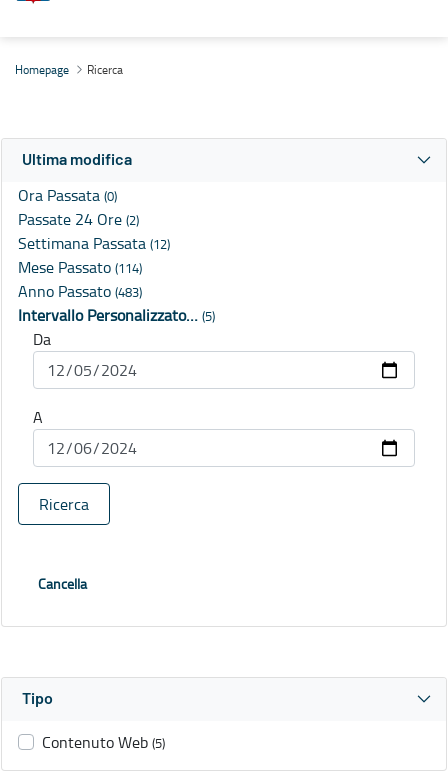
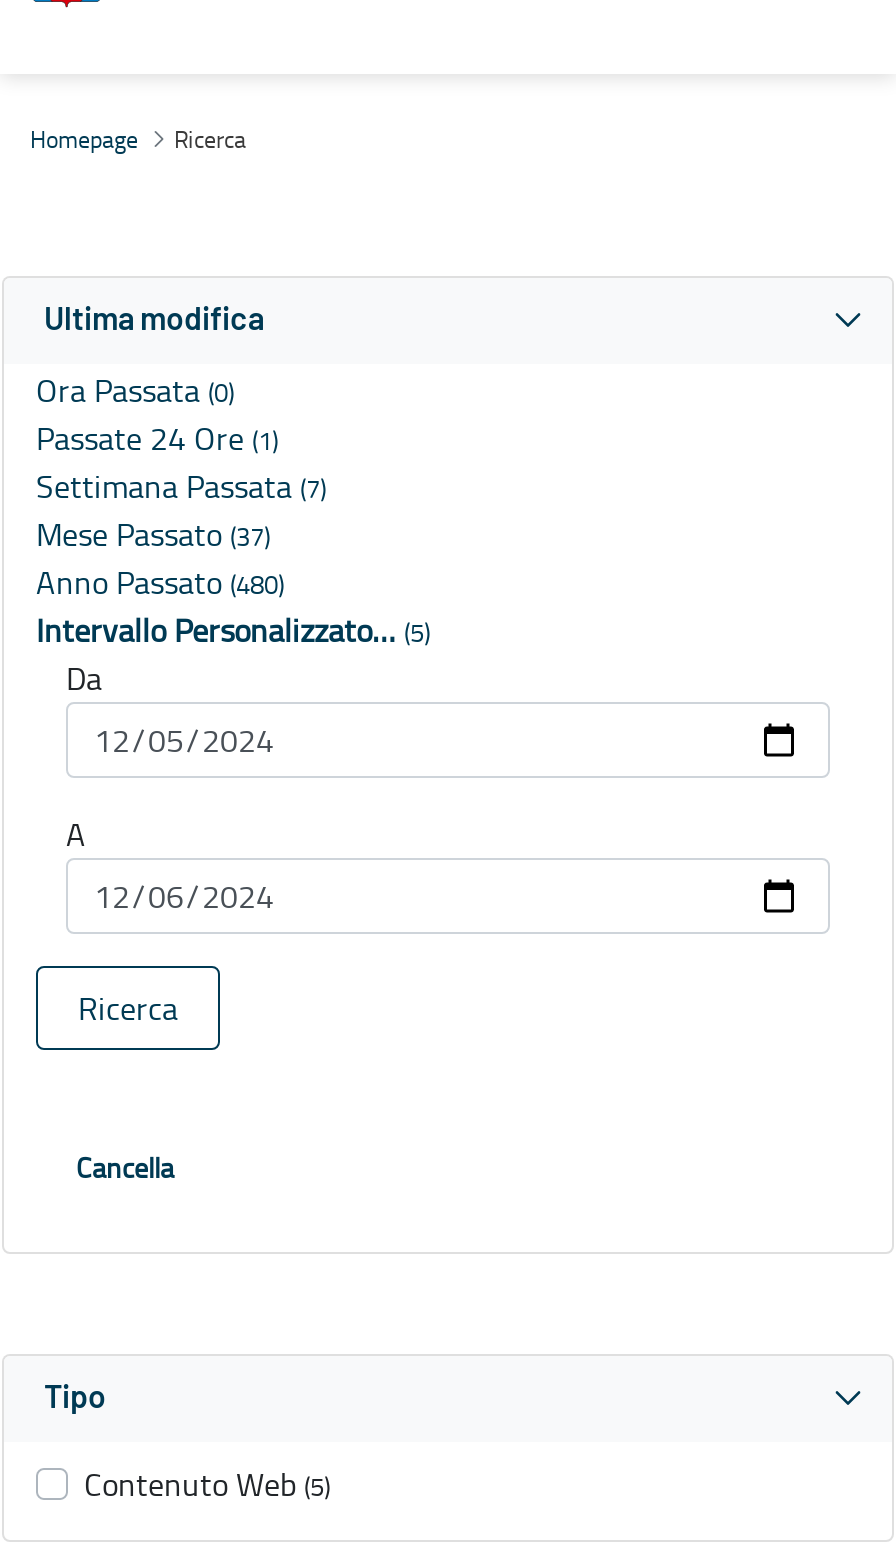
[18,208,139,230] Passate 24 Ore (2) -> [36,417,278,461] Passate 24 Ore (1)
[18,232,170,254] Settimana Passata (12) -> [36,465,326,509] Settimana Passata (7)
[18,256,142,278] Mese Passato (114) -> [36,513,270,557] Mese Passato (37)
[18,280,142,302] Anno Passato (483) -> [36,561,284,605] Anno Passato (480)

